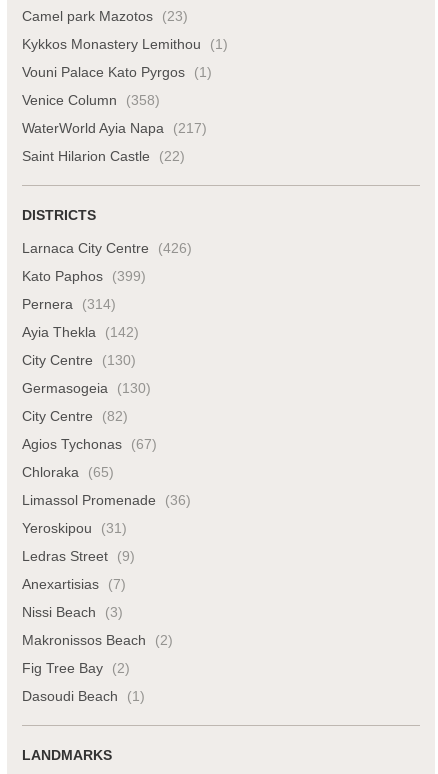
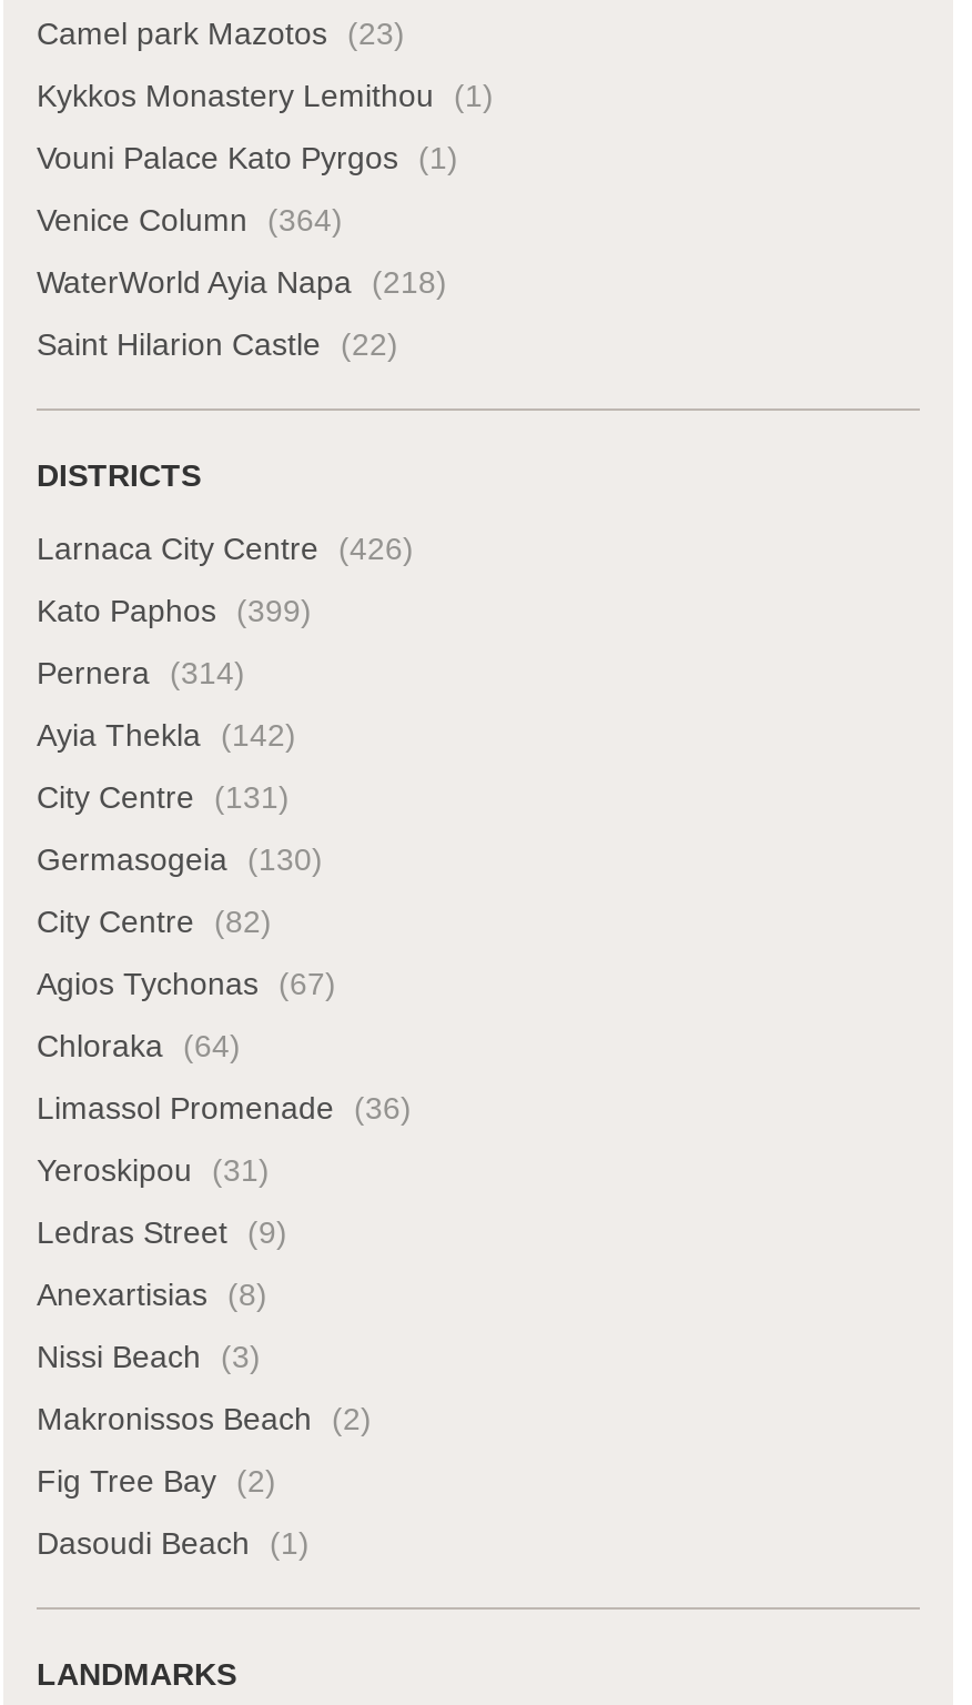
[22,92,160,108] Venice Column (358) -> [37,202,343,238] Venice Column (364)
[22,120,207,136] WaterWorld Ayia Napa (217) -> [37,264,447,300] WaterWorld Ayia Napa (218)
[22,352,136,368] City Centre (130) -> [37,779,290,815] City Centre (131)
[22,464,114,480] Chloraka (65) -> [37,1028,241,1063] Chloraka (64)
[22,576,126,592] Anexartisias (7) -> [37,1277,267,1312] Anexartisias (8)

